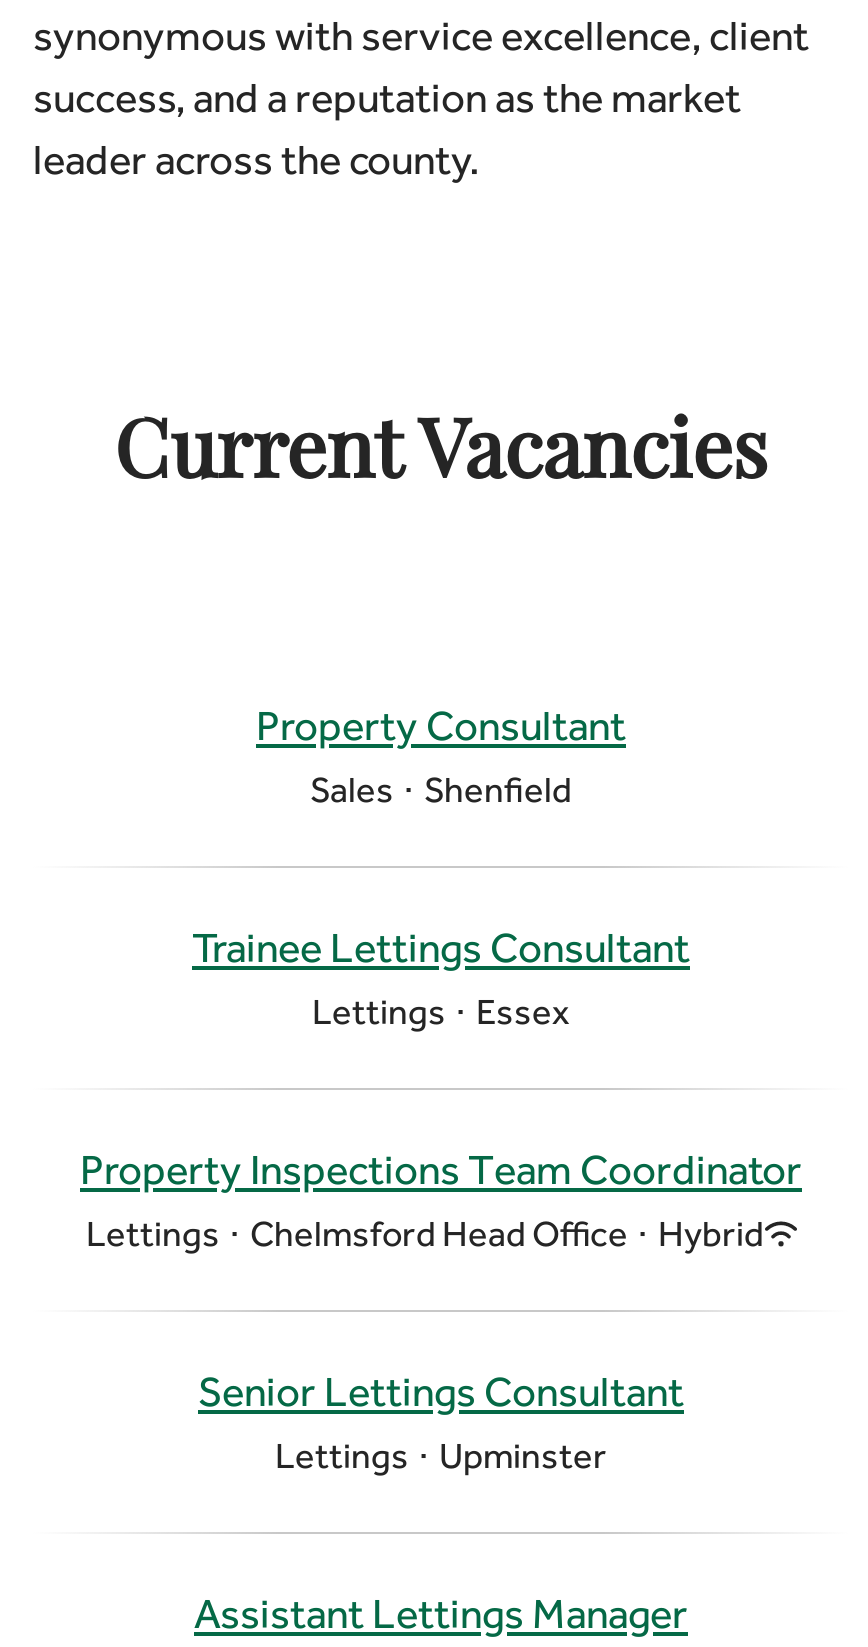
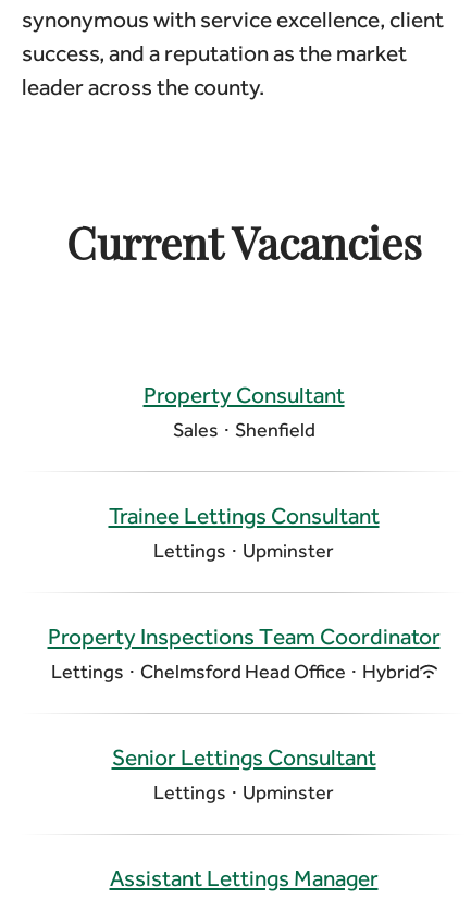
[312,989,570,1033] Lettings · Essex -> [153,538,334,562] Lettings · Upminster

